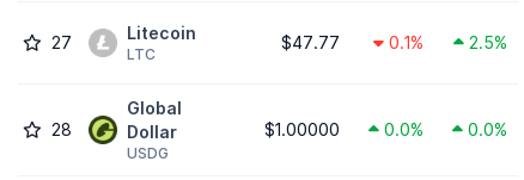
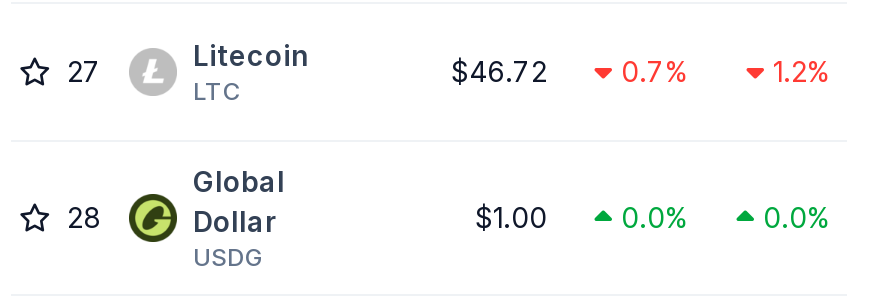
[281,32,340,52] $47.77 -> [451,53,547,87] $46.72
[389,32,424,52] 0.1% -> [621,53,687,87] 0.7%
[469,32,507,52] 2.5% -> [773,53,829,87] 1.2%
[264,119,340,139] $1.00000 -> [475,199,547,233] $1.00

